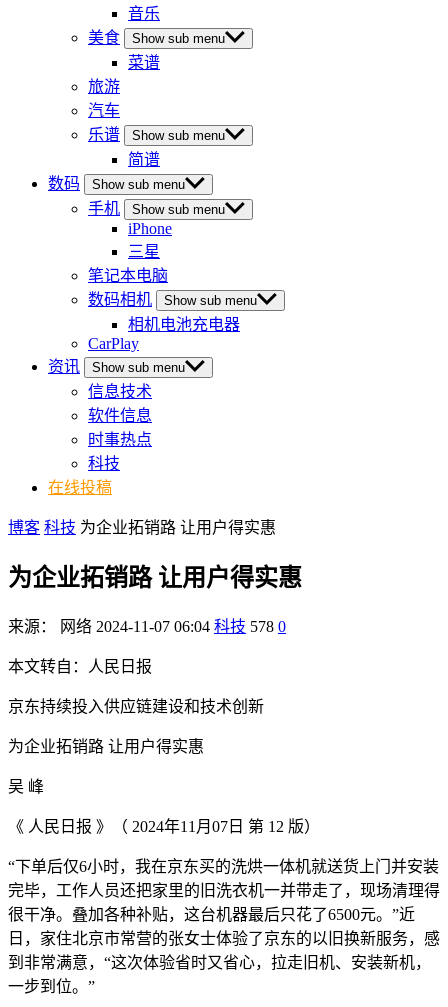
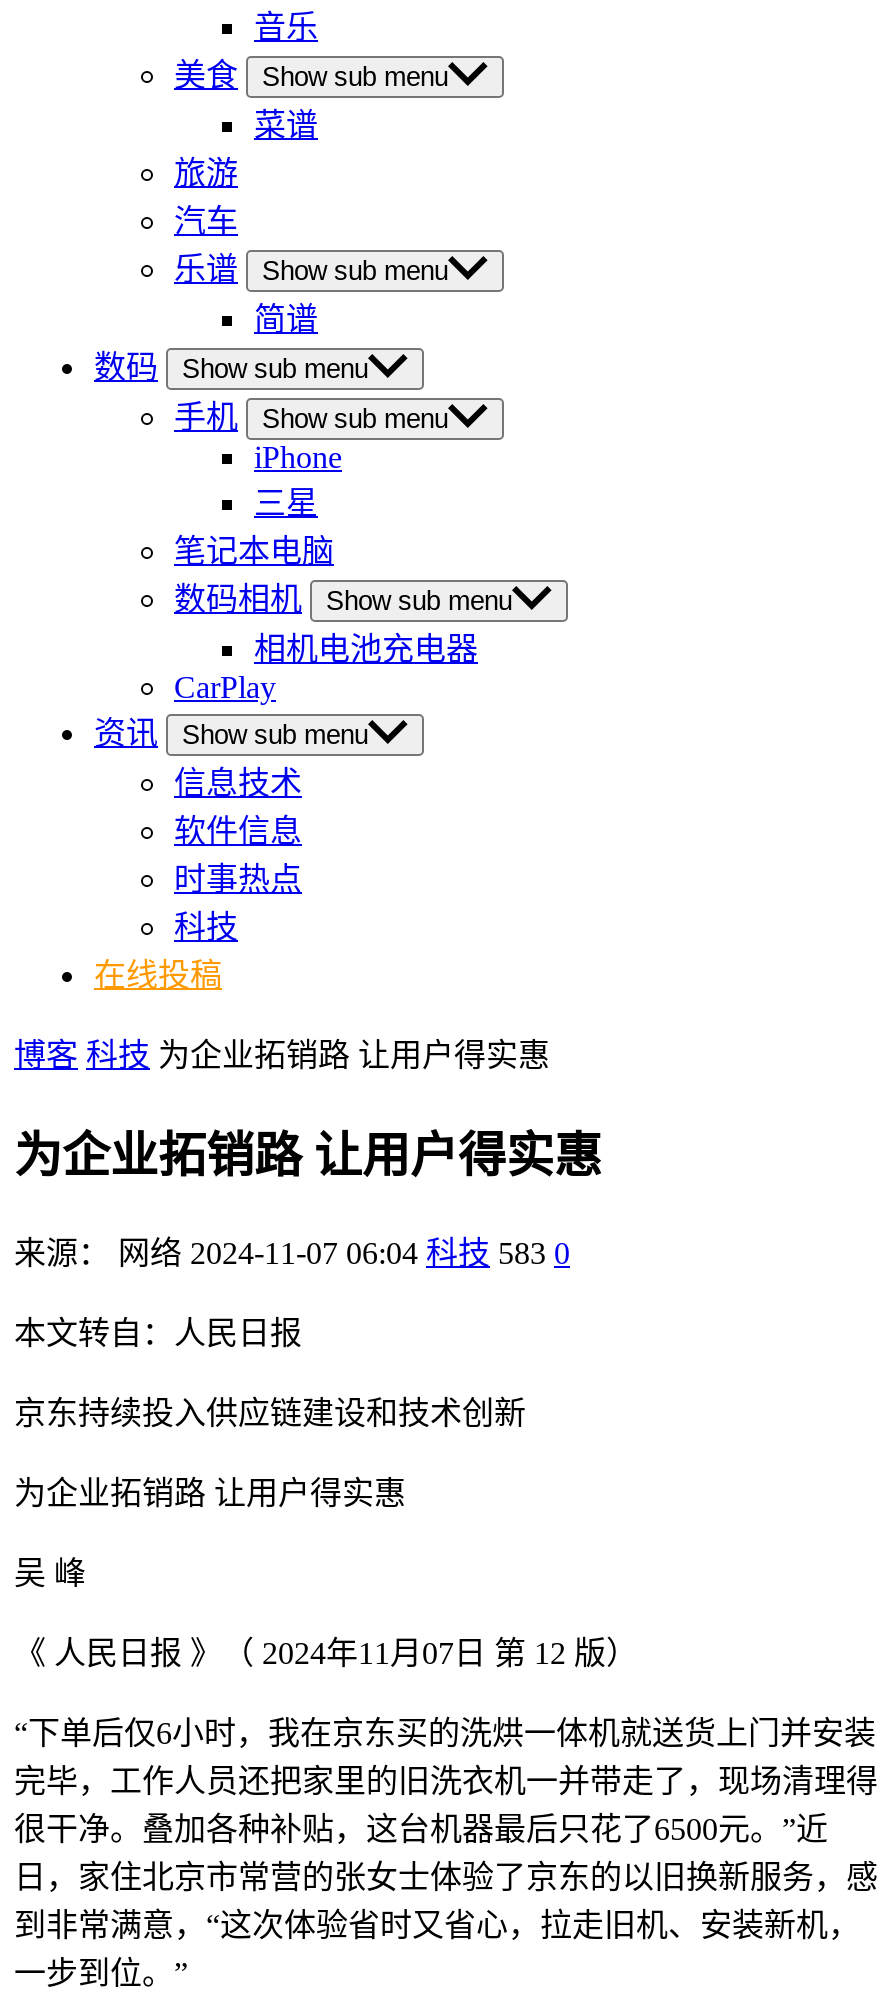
[8,618,286,635] 来源： 网络 2024-11-07 06:04 科技 578 0 -> [14,1236,570,1270] 来源： 网络 2024-11-07 06:04 科技 583 0

